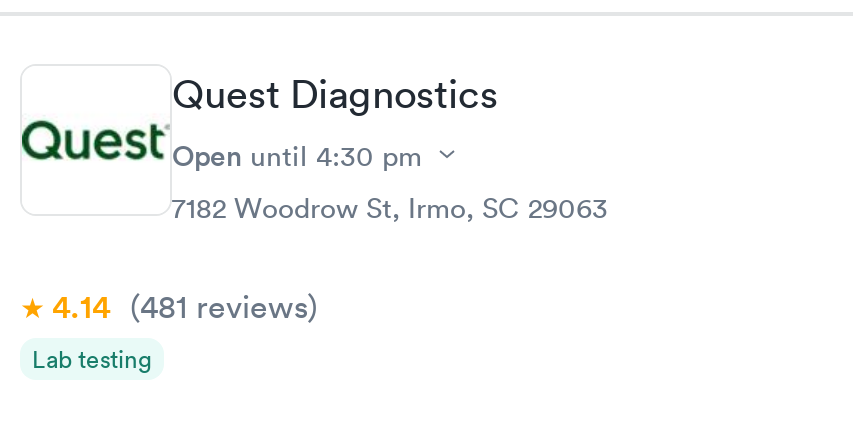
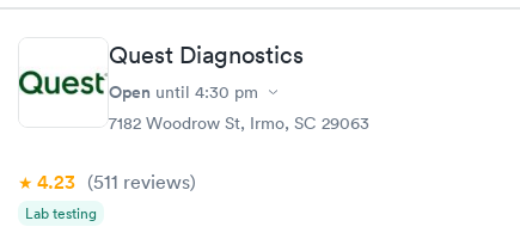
[52,285,318,327] 4.14 (481 reviews) -> [37,170,196,195] 4.23 (511 reviews)

